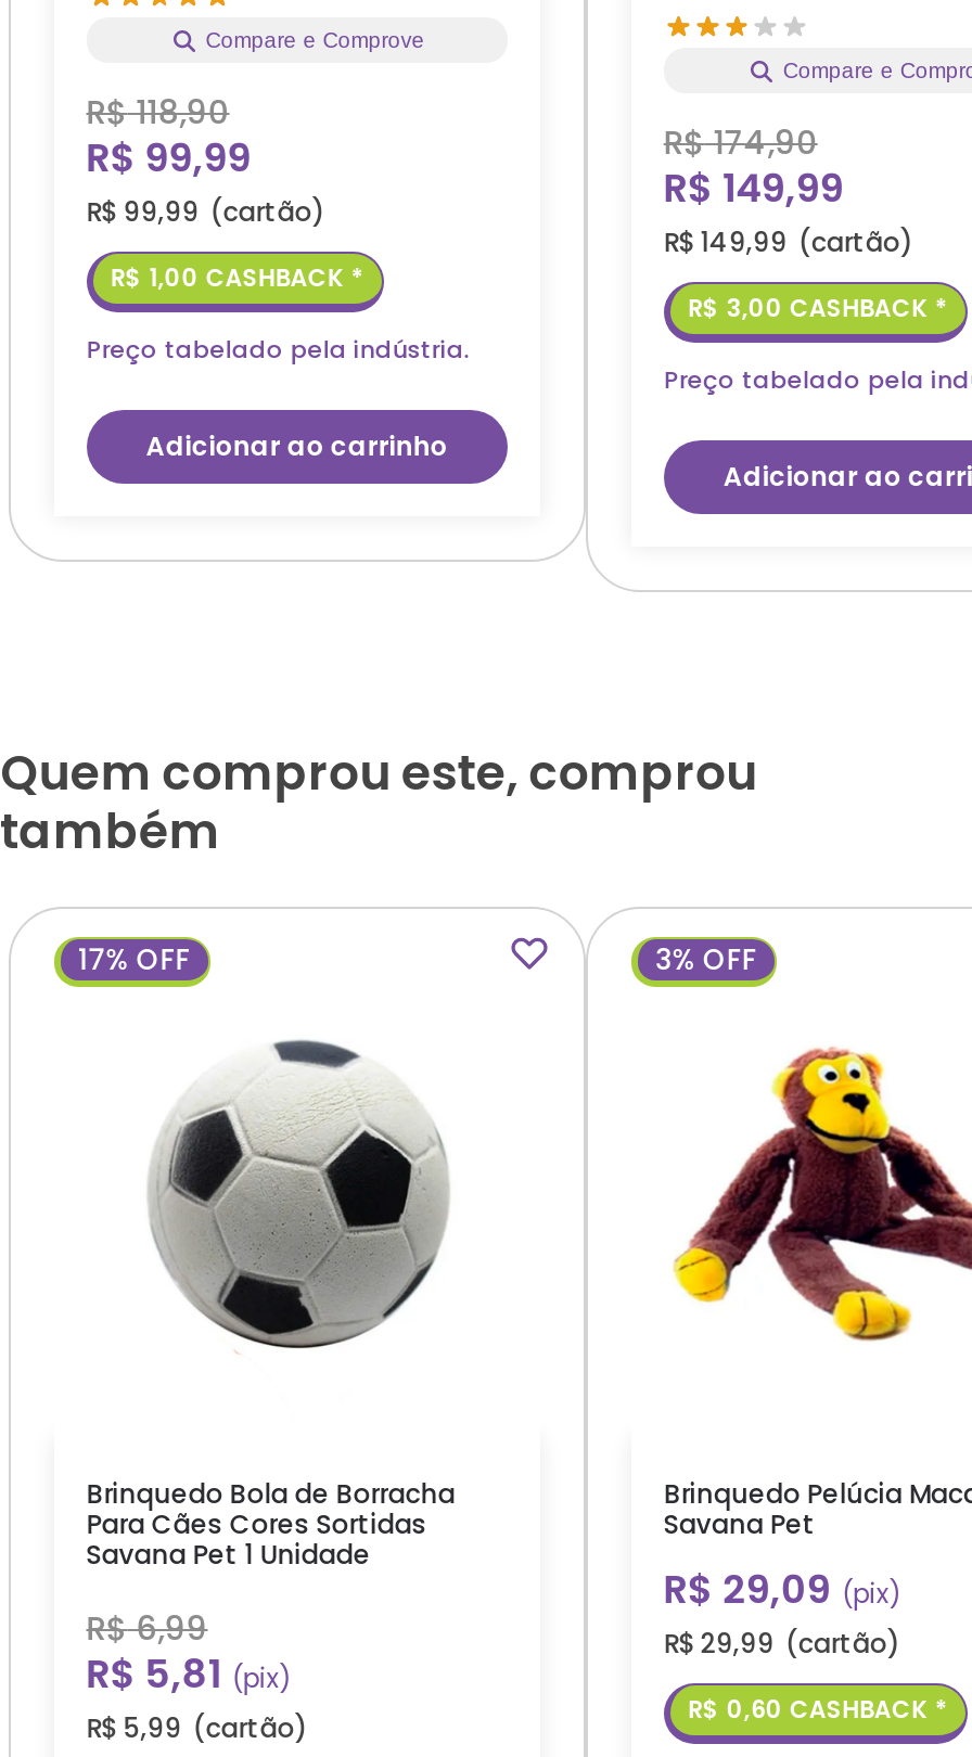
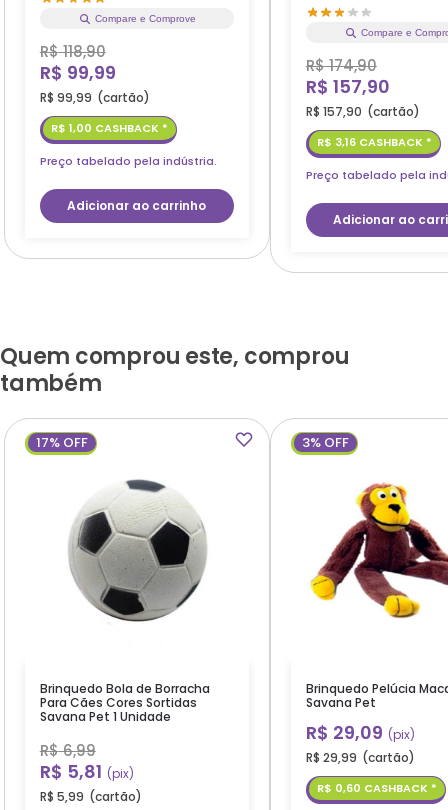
[663,160,844,215] R$149,99 -> [306,74,390,99] R$157,90
[663,223,913,260] R$149,99 (cartão) -> [306,103,420,120] R$157,90 (cartão)
[687,290,948,325] R$3,00 CASHBACK * -> [317,134,432,150] R$3,16 CASHBACK *

